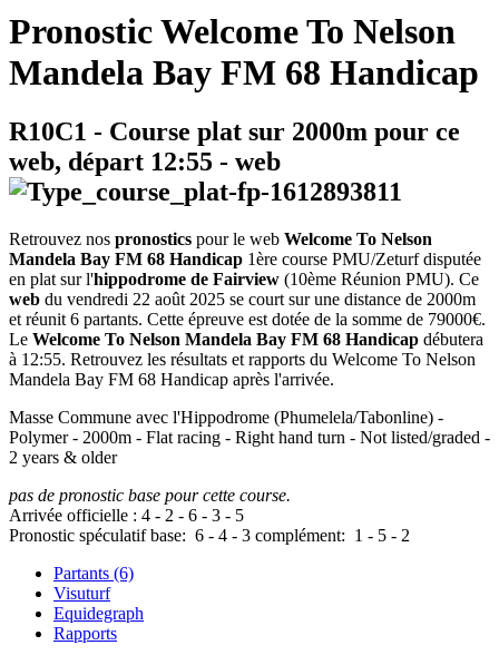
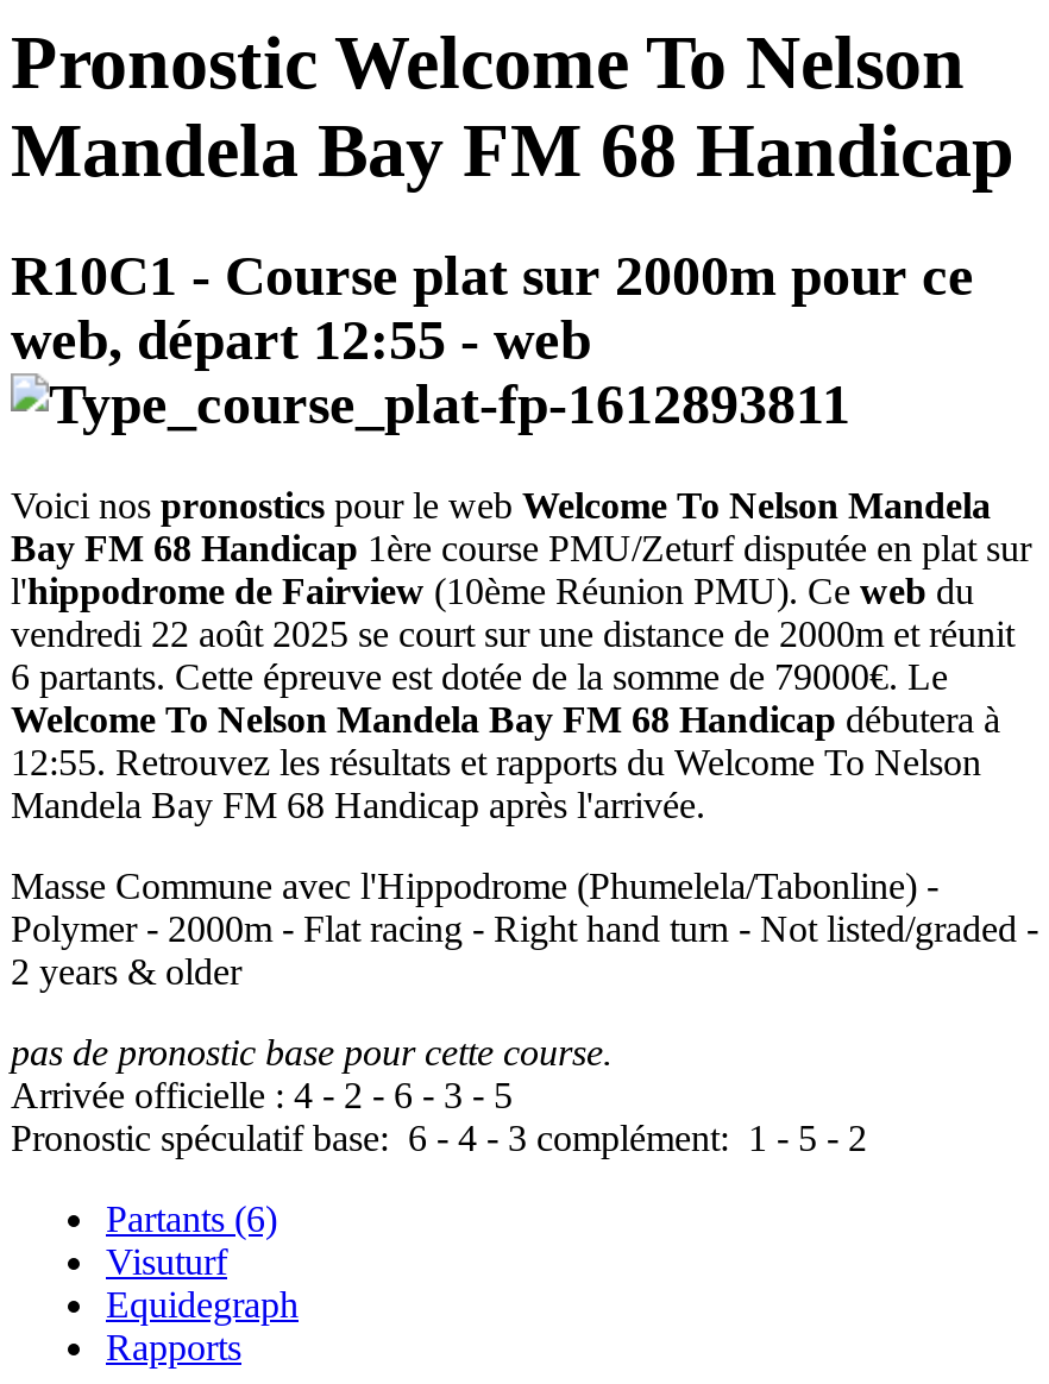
[9,229,486,369] Retrouvez nos pronostics pour le web Welcome To Nelson | Mandela Bay FM 68 Handicap 1ère course PMU/Zeturf disputée | en plat sur l'hippodrome de Fairview (10ème Réunion PMU). Ce | web du vendredi 22 août 2025 se court sur une distance de 2000m | et réunit 6 partants. Cette épreuve est dotée de la somme de 79000€. | Le Welcome To Nelson Mandela Bay FM 68 Handicap débutera | à 12:55. Retrouvez les résultats et rapports du Welcome To Nelson -> [11,485,1031,782] Voici nos pronostics pour le web Welcome To Nelson Mandela | Bay FM 68 Handicap 1ère course PMU/Zeturf disputée en plat sur | l'hippodrome de Fairview (10ème Réunion PMU). Ce webdu | vendredi 22 août 2025 se court sur une distance de 2000m et réunit | 6 partants. Cette épreuve est dotée de la somme de 79000€. Le | Welcome To Nelson Mandela Bay FM 68 Handicap débutera à | 12:55. Retrouvez les résultats et rapports du Welcome To Nelson

